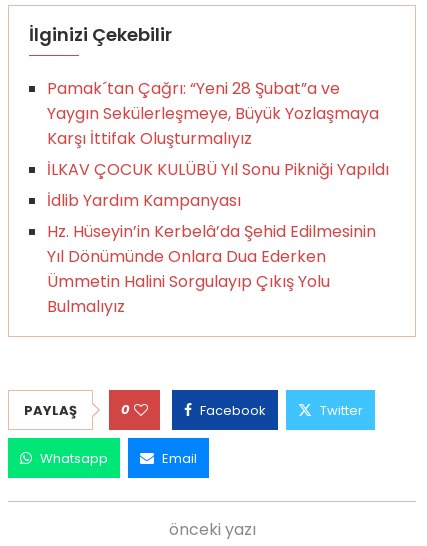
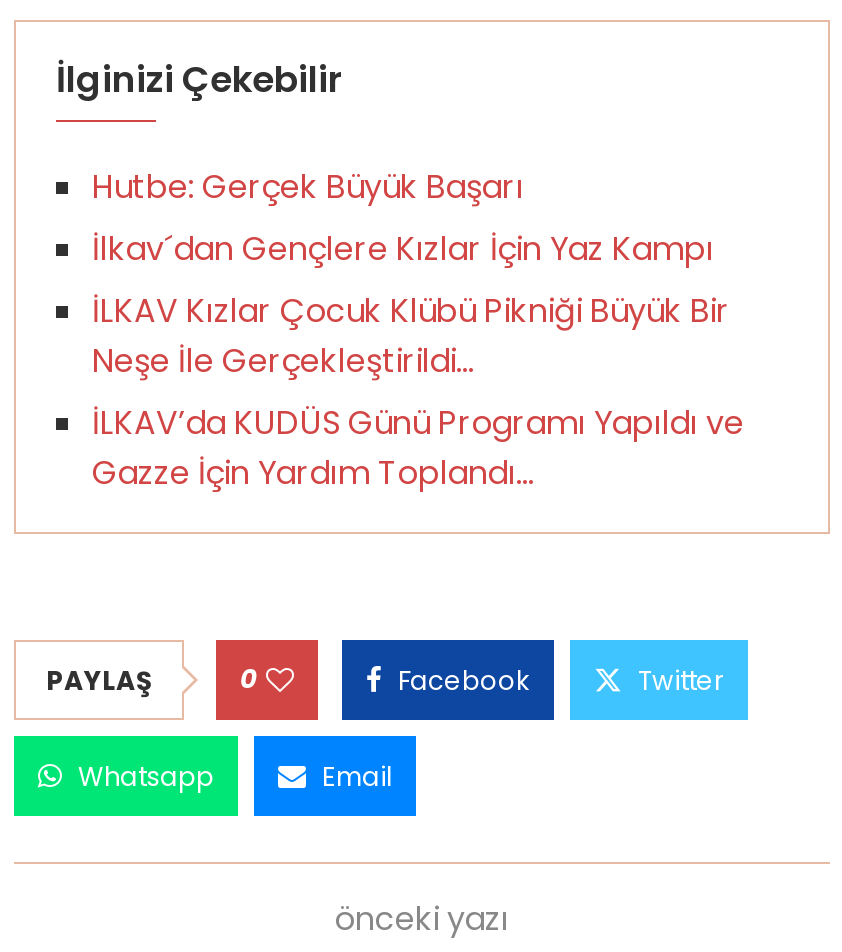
[47,77,389,318] Pamak´tan Çağrı: “Yeni 28 Şubat”a ve | Yaygın Sekülerleşmeye, Büyük Yozlaşmaya | Karşı İttifak Oluşturmalıyız | İLKAV ÇOCUK KULÜBÜ Yıl Sonu Pikniği Yapıldı | İdlib Yardım Kampanyası | Hz. Hüseyin’in Kerbelâ’da Şehid Edilmesinin | Yıl Dönümünde Onlara Dua Ederken | Ümmetin Halini Sorgulayıp Çıkış Yolu | Bulmalıyız -> [92,164,744,496] Hutbe: Gerçek Büyük Başarı | İlkav´dan Gençlere Kızlar İçin Yaz Kampı | İLKAV Kızlar Çocuk Klübü Pikniği Büyük Bir | Neşe İle Gerçekleştirildi… | İLKAV’da KUDÜS Günü Programı Yapıldı ve | Gazze İçin Yardım Toplandı…

